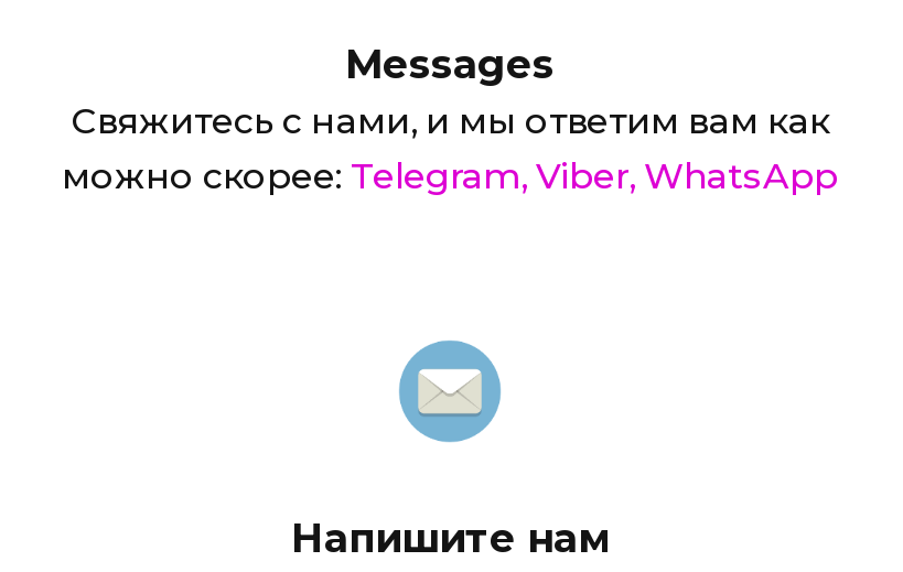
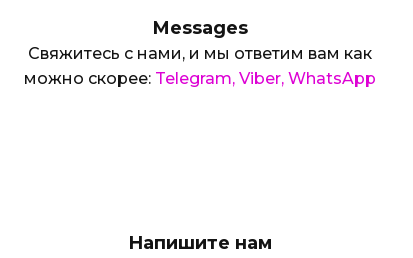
[397,338,503,444] [image] -> none

